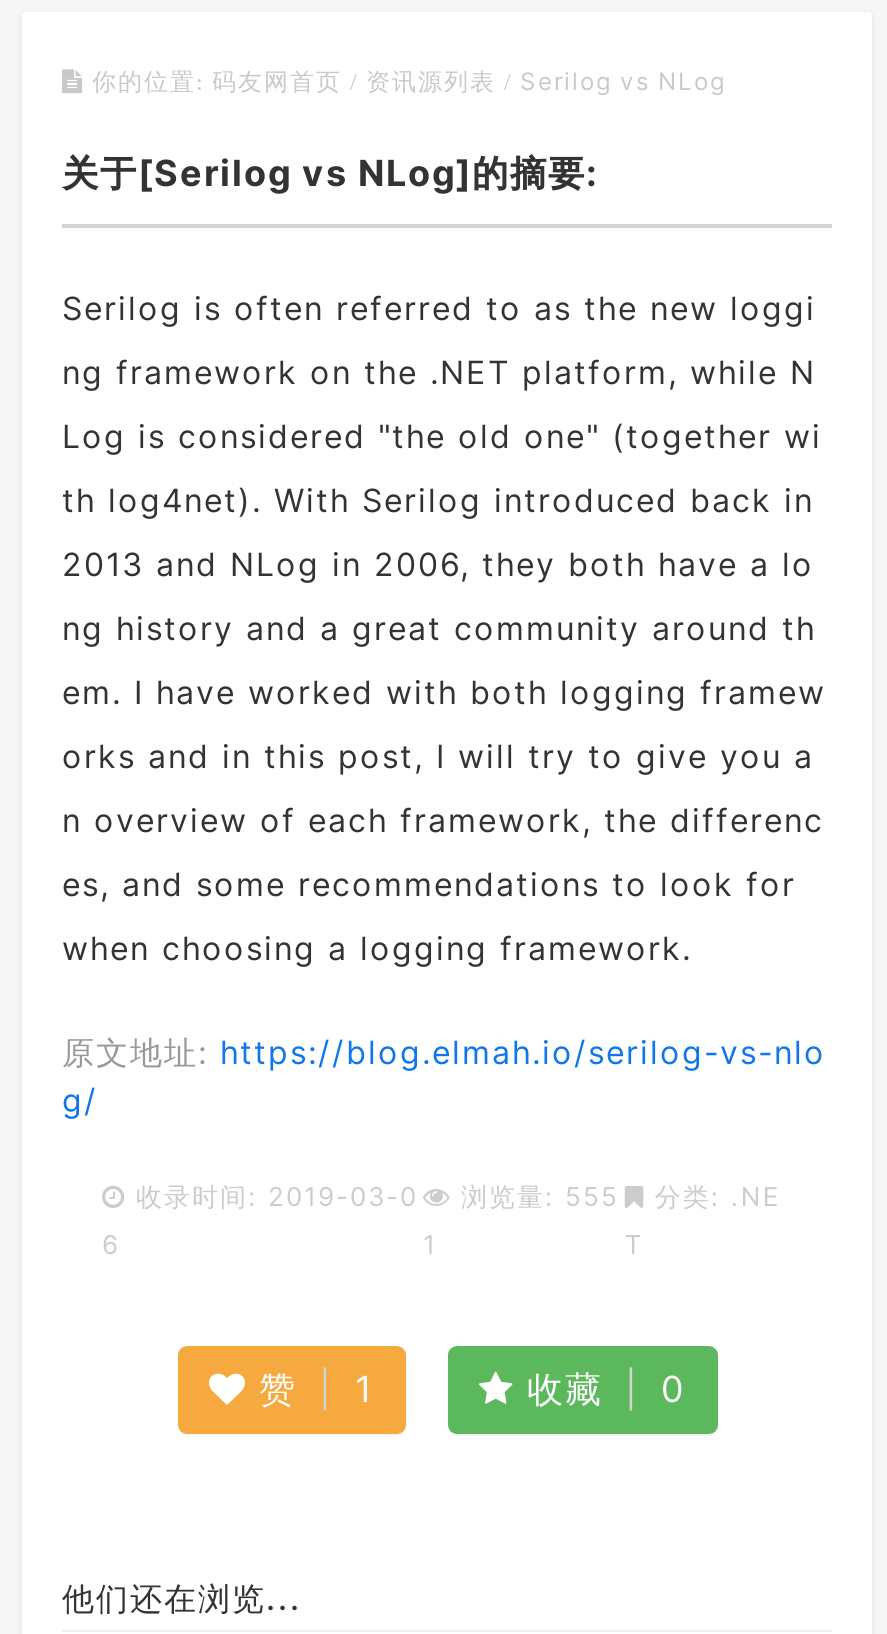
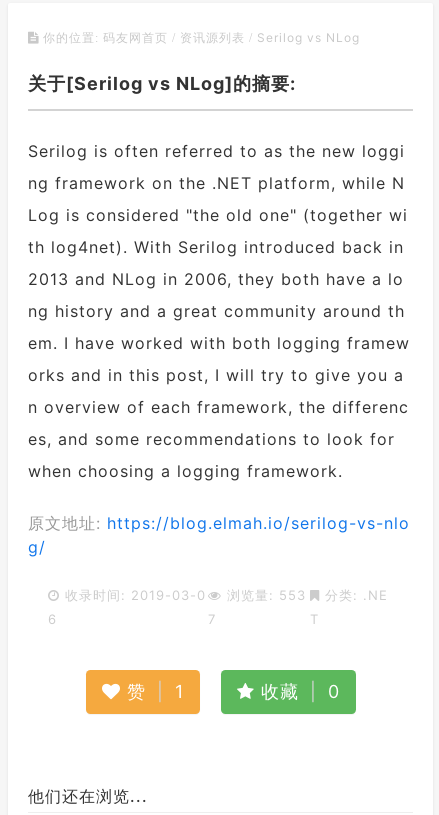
[451,1180,619,1212] 浏览量: 555 -> [222,587,306,603] 浏览量: 553
[423,1228,437,1260] 1 -> [208,611,216,627] 7

